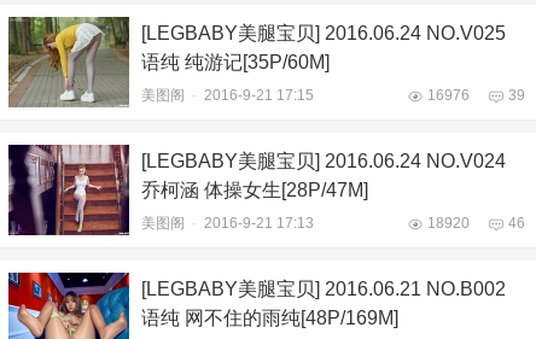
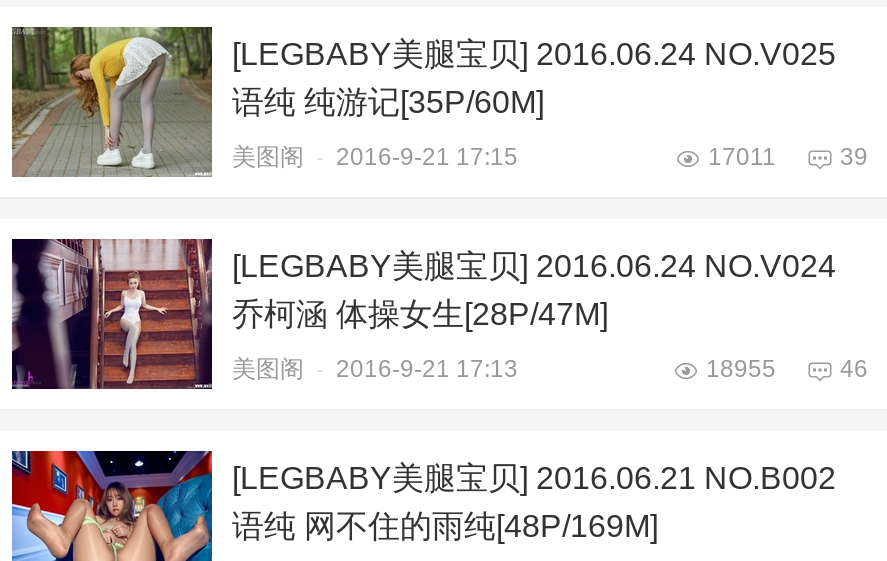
[427,87,470,104] 16976 -> [708,143,776,171] 17011
[427,215,470,232] 18920 -> [706,355,776,383] 18955

